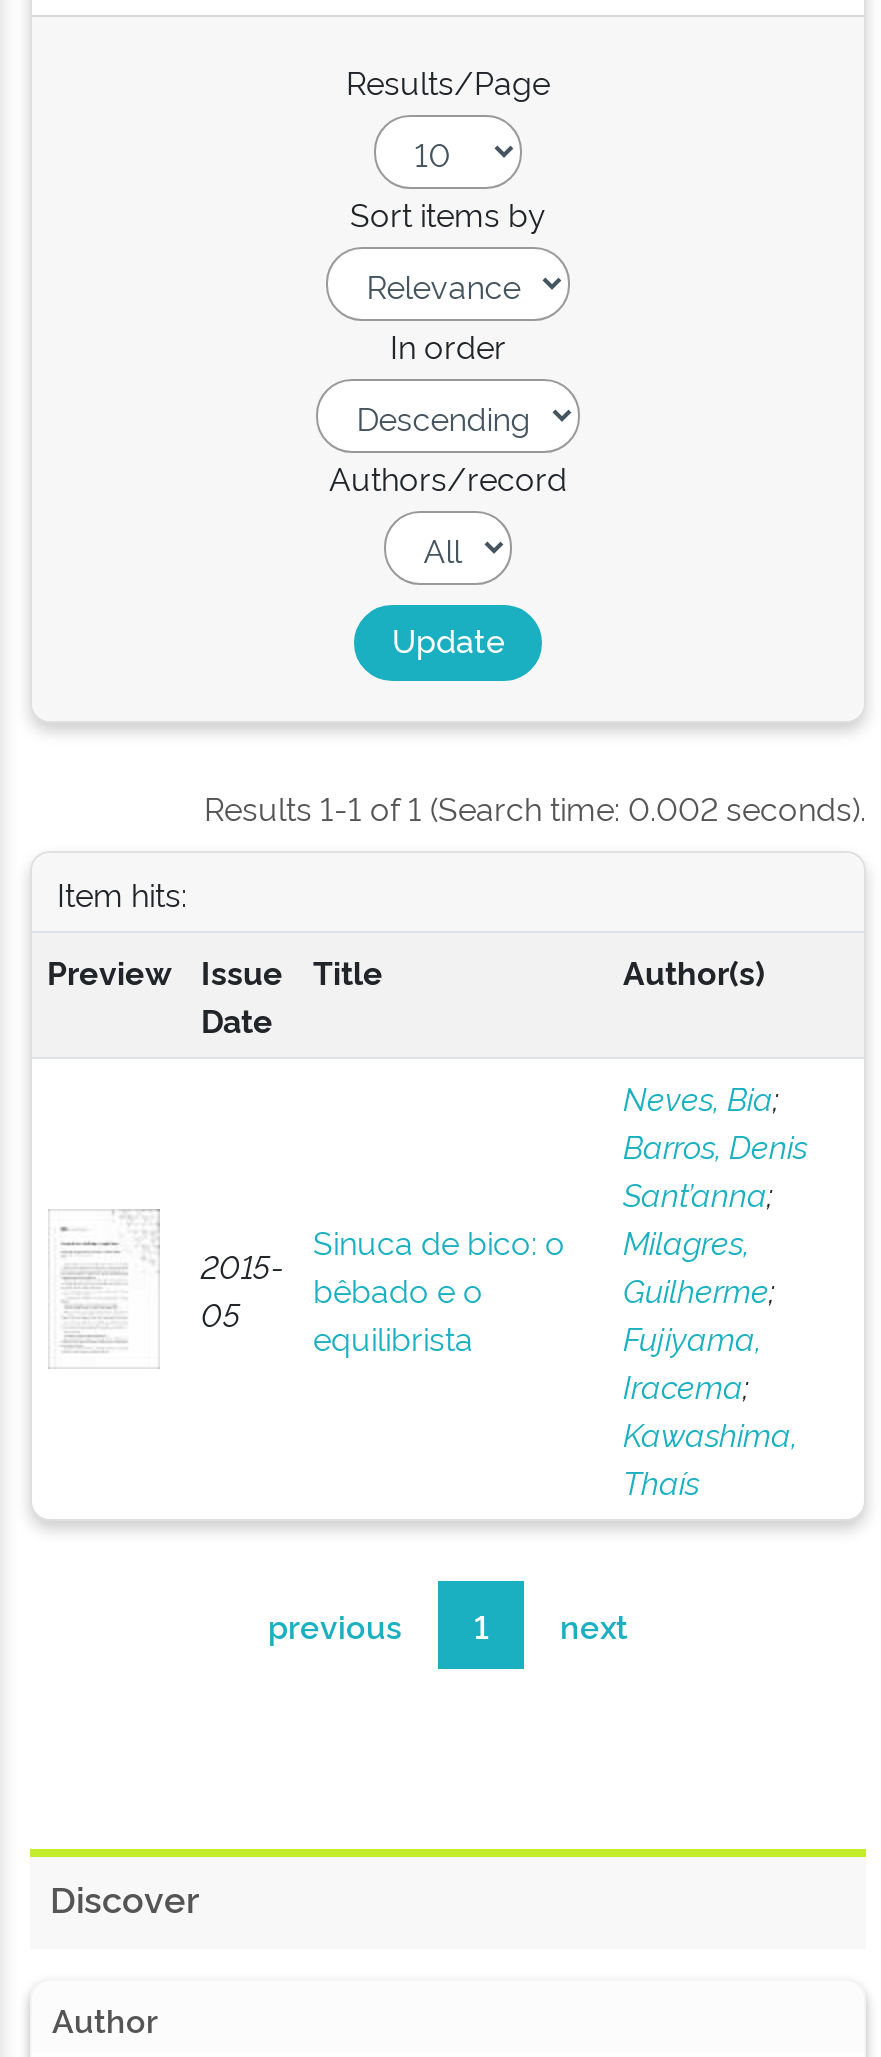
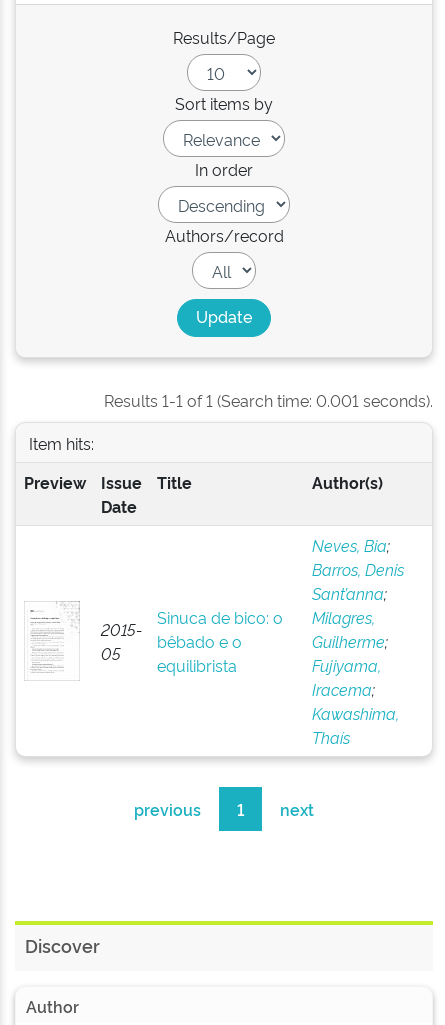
[204,785,866,829] Results 1-1 of 1 (Search time: 0.002 seconds). -> [104,389,433,411] Results 1-1 of 1 (Search time: 0.001 seconds).

